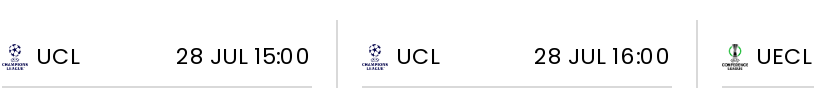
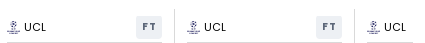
[176,40,312,72] 28 JUL 15:00 -> [142,19,156,34] FT
[534,40,672,72] 28 JUL 16:00 -> [322,19,336,34] FT
[756,40,812,72] UECL -> [384,19,406,35] UCL

